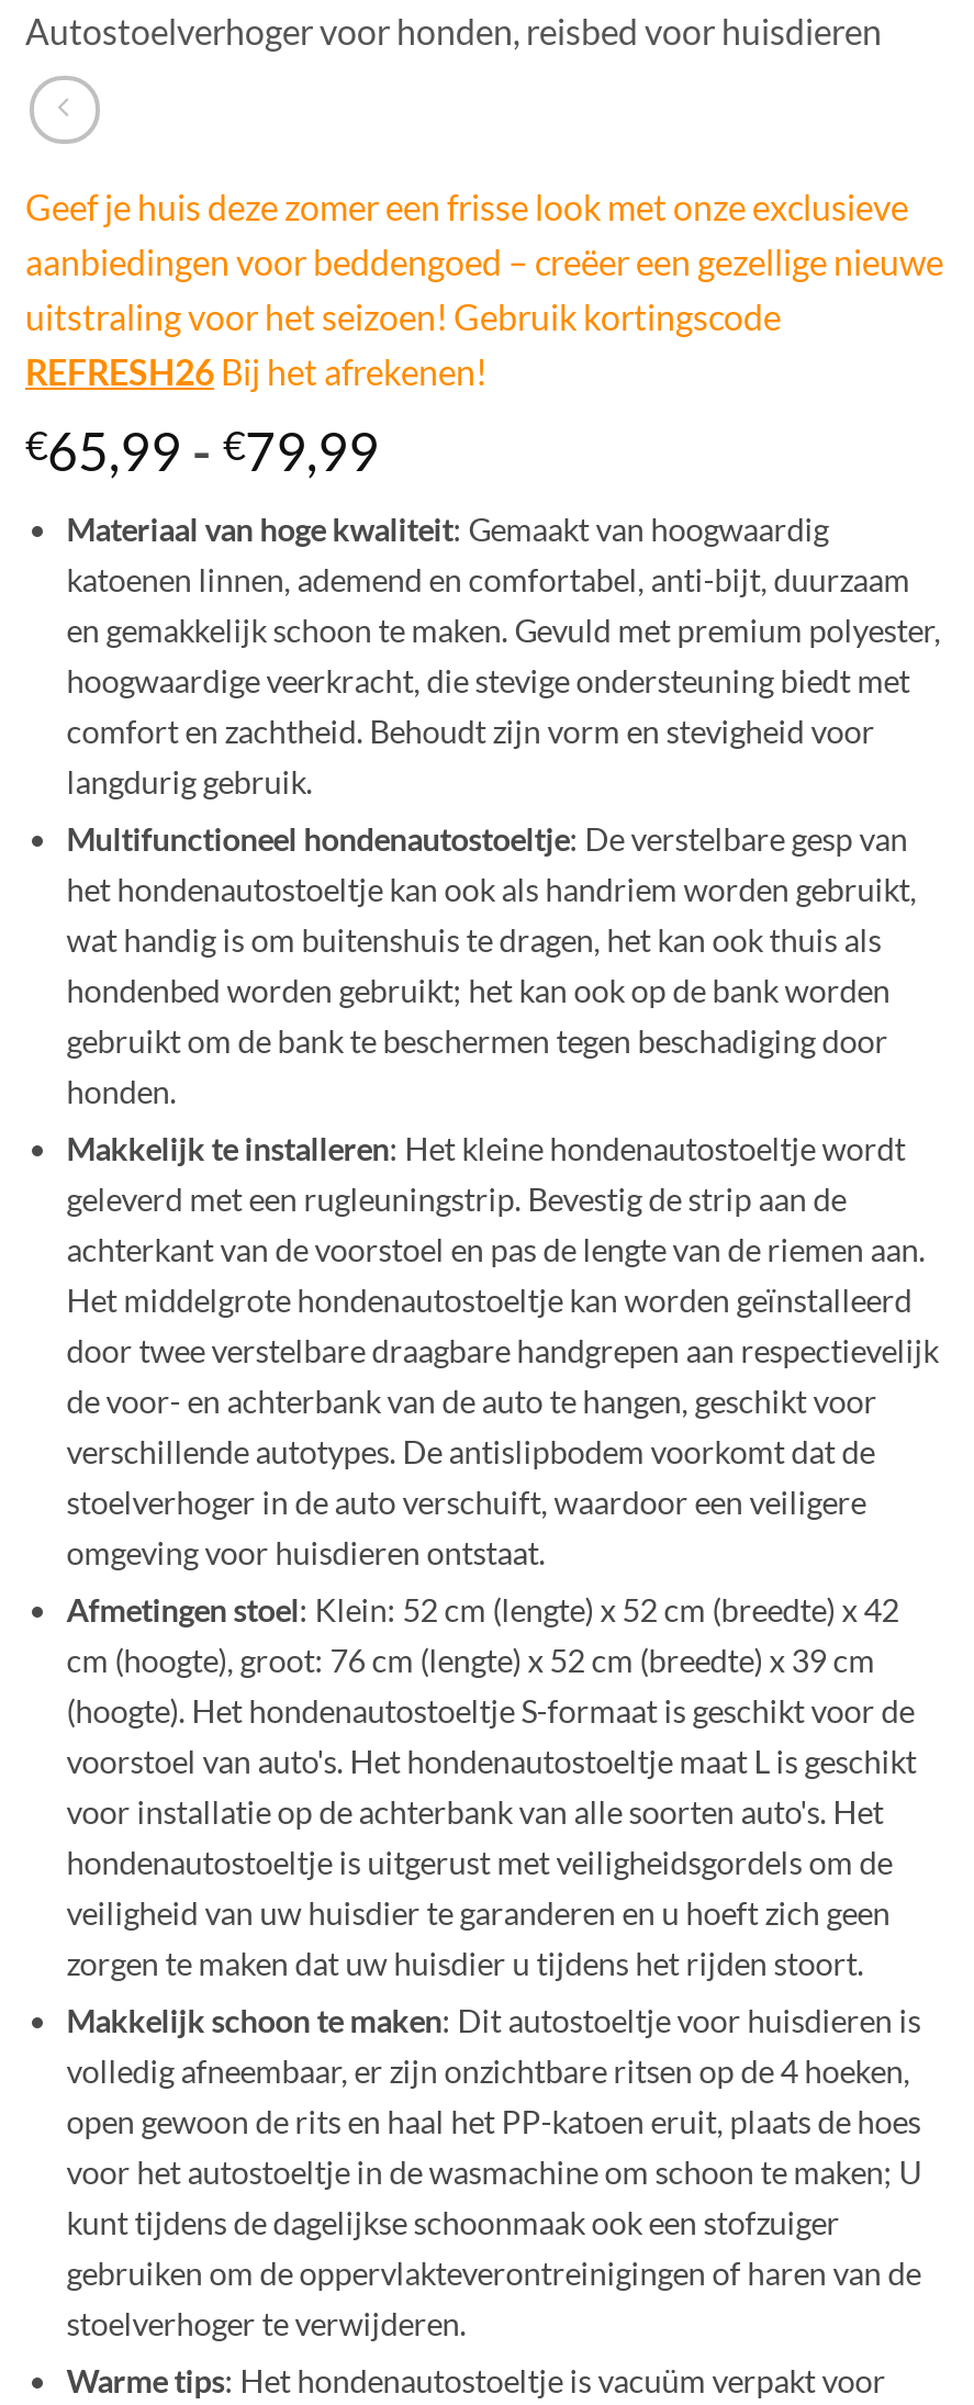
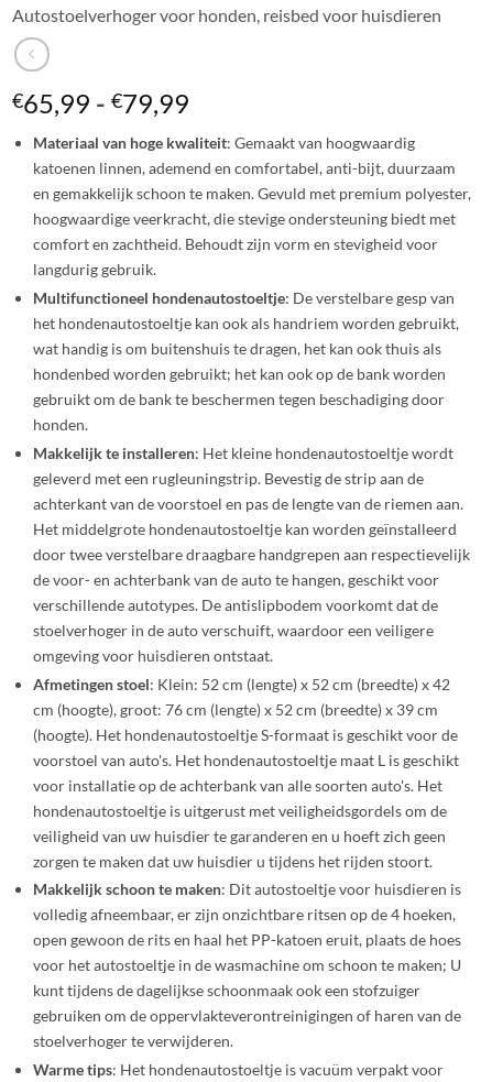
[25,186,943,393] Geef je huis deze zomer een frisse look met onze exclusieve | aanbiedingen voor beddengoed – creëer een gezellige nieuwe | uitstraling voor het seizoen! Gebruik kortingscode | REFRESH26 Bij het afrekenen! -> none

